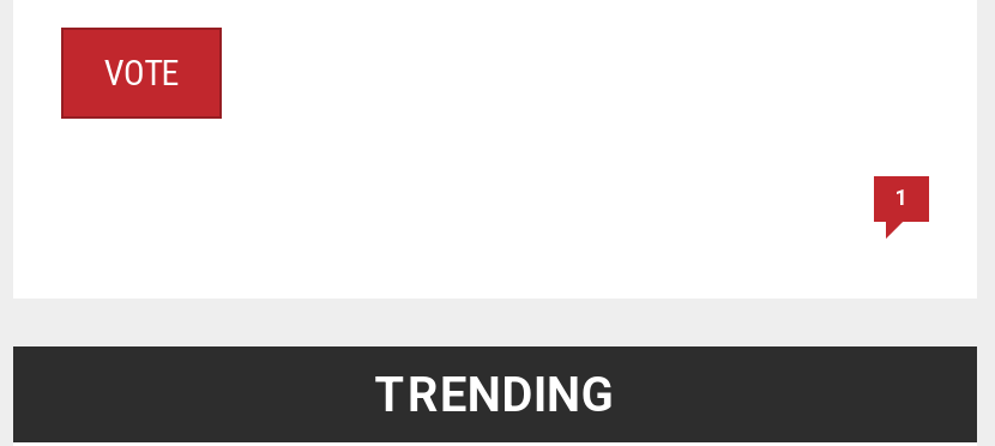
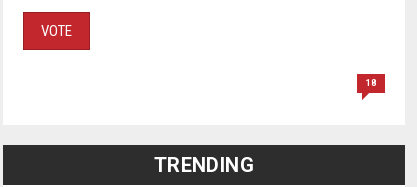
[895,184,907,216] 1 -> [366,77,376,90] 18

